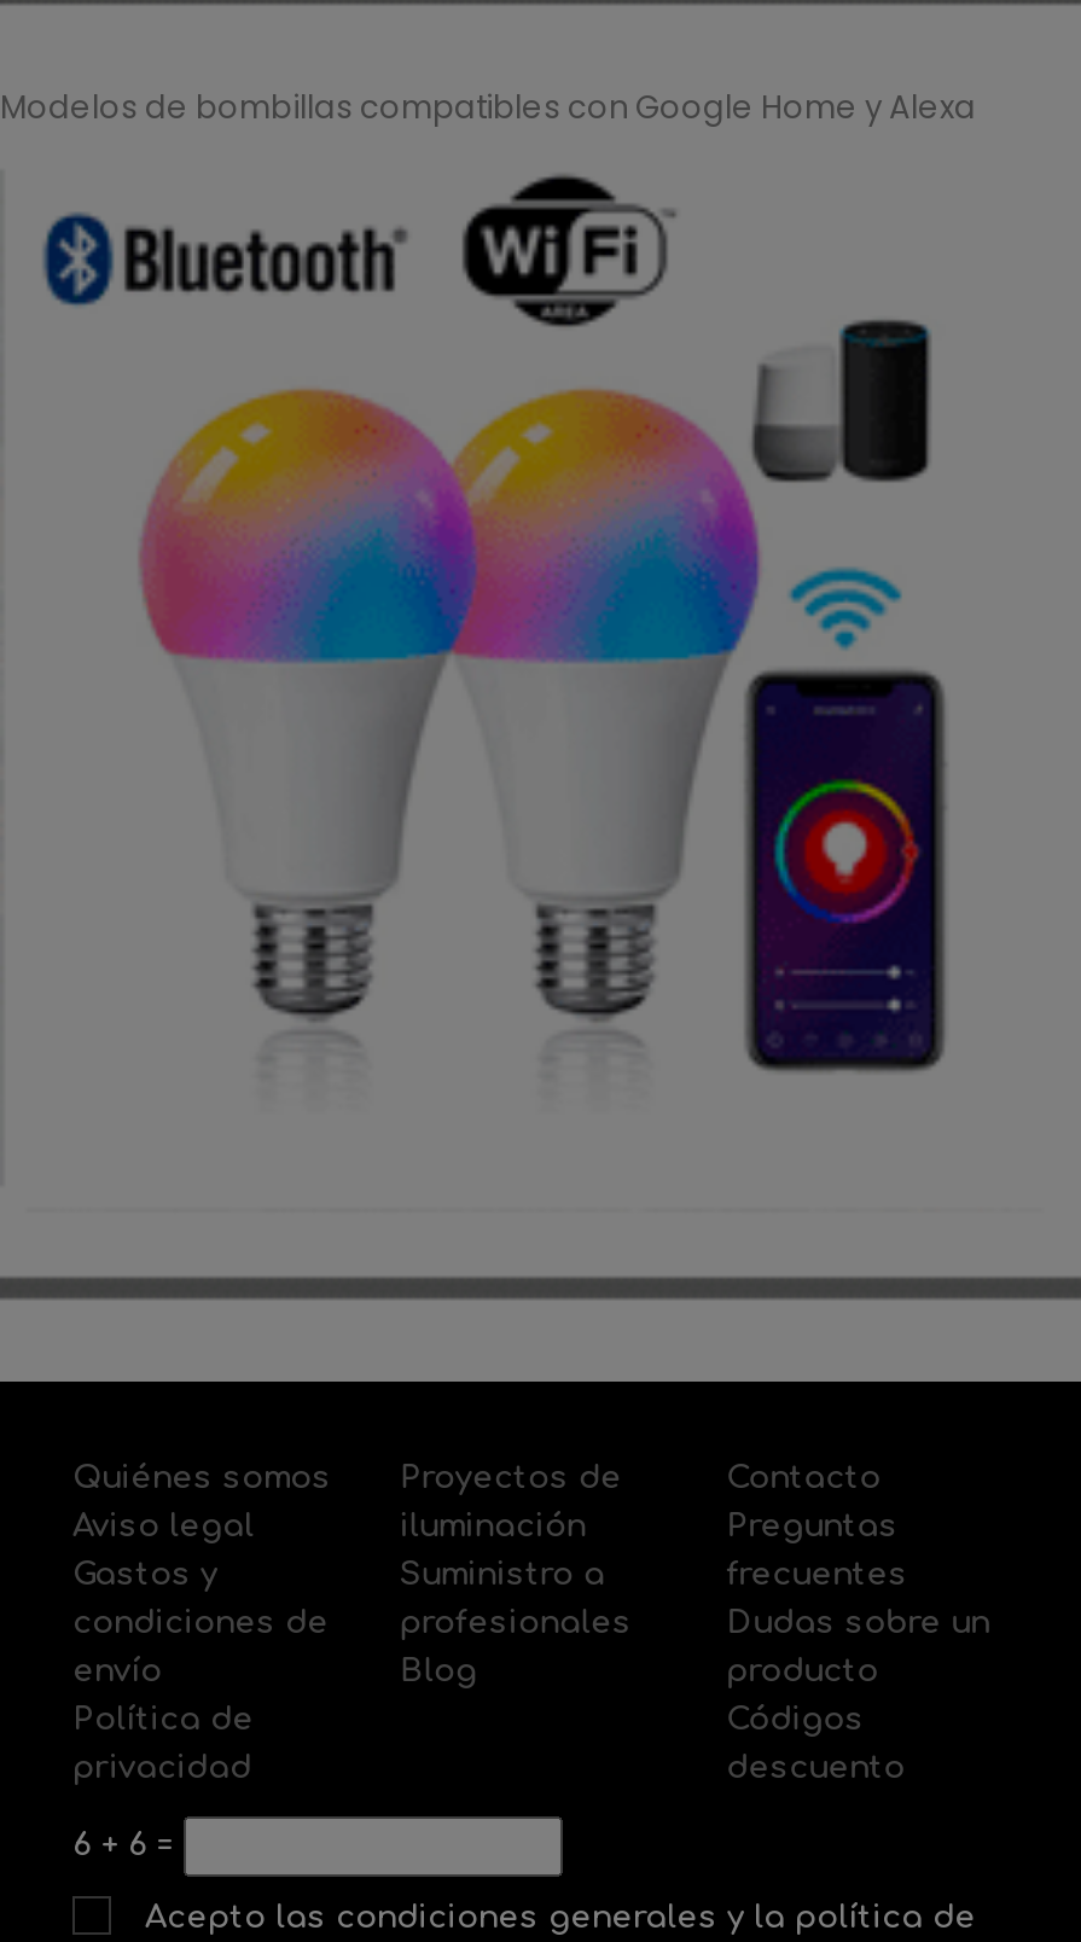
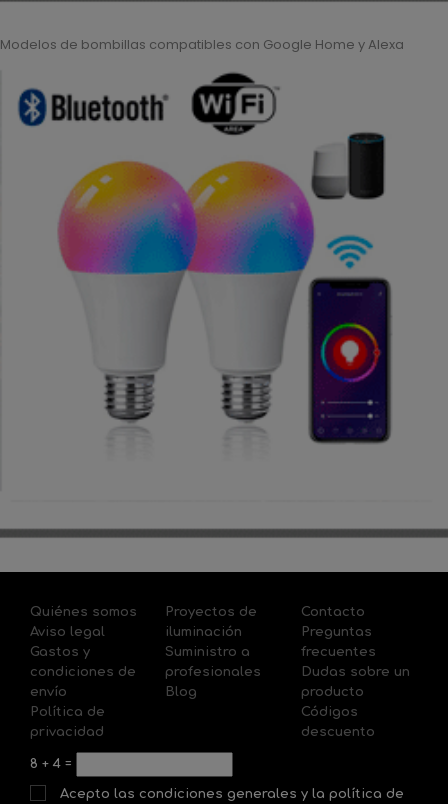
[72,1828,184,1862] 6 + 6 = -> [30,757,76,771] 8 + 4 =

